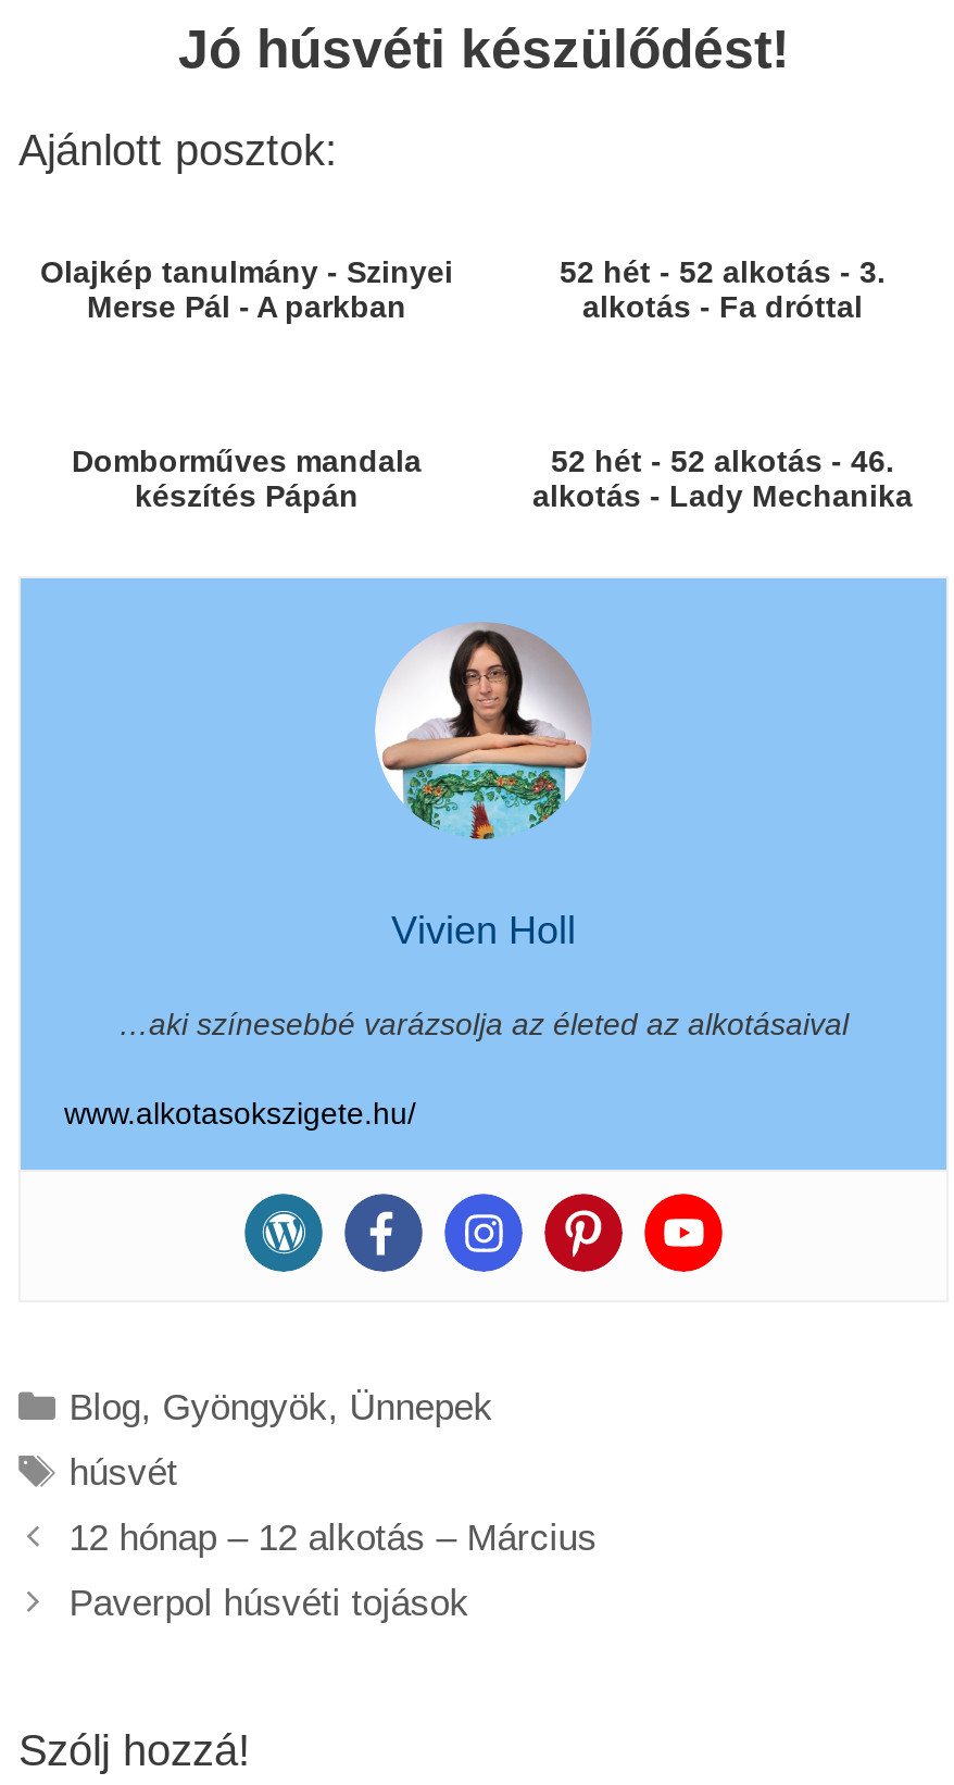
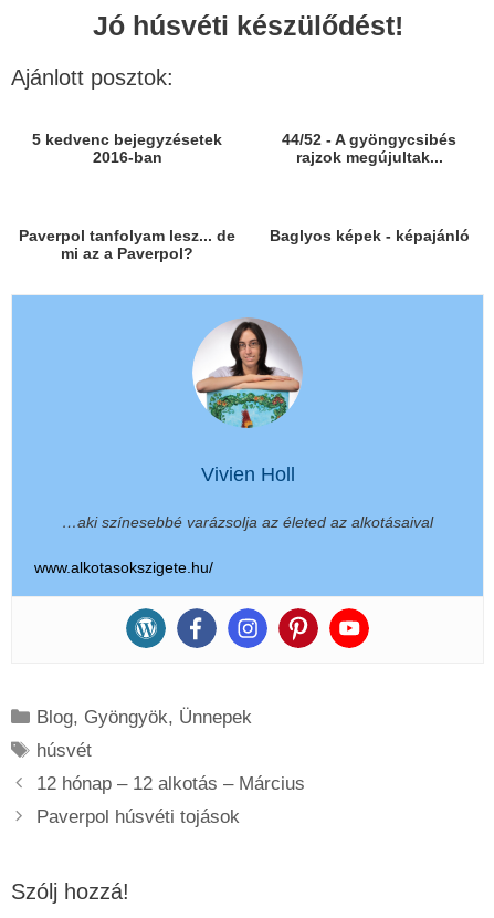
[40,253,453,323] Olajkép tanulmány - Szinyei | Merse Pál - A parkban -> [32,130,222,165] 5 kedvenc bejegyzésetek | 2016-ban
[560,253,886,323] 52 hét - 52 alkotás - 3. | alkotás - Fa dróttal -> [282,130,456,165] 44/52 - A gyöngycsibés | rajzok megújultak...
[72,442,422,512] Domborműves mandala | készítés Pápán -> [19,226,235,262] Paverpol tanfolyam lesz... de | mi az a Paverpol?
[532,442,913,512] 52 hét - 52 alkotás - 46. | alkotás - Lady Mechanika -> [269,226,469,244] Baglyos képek - képajánló

